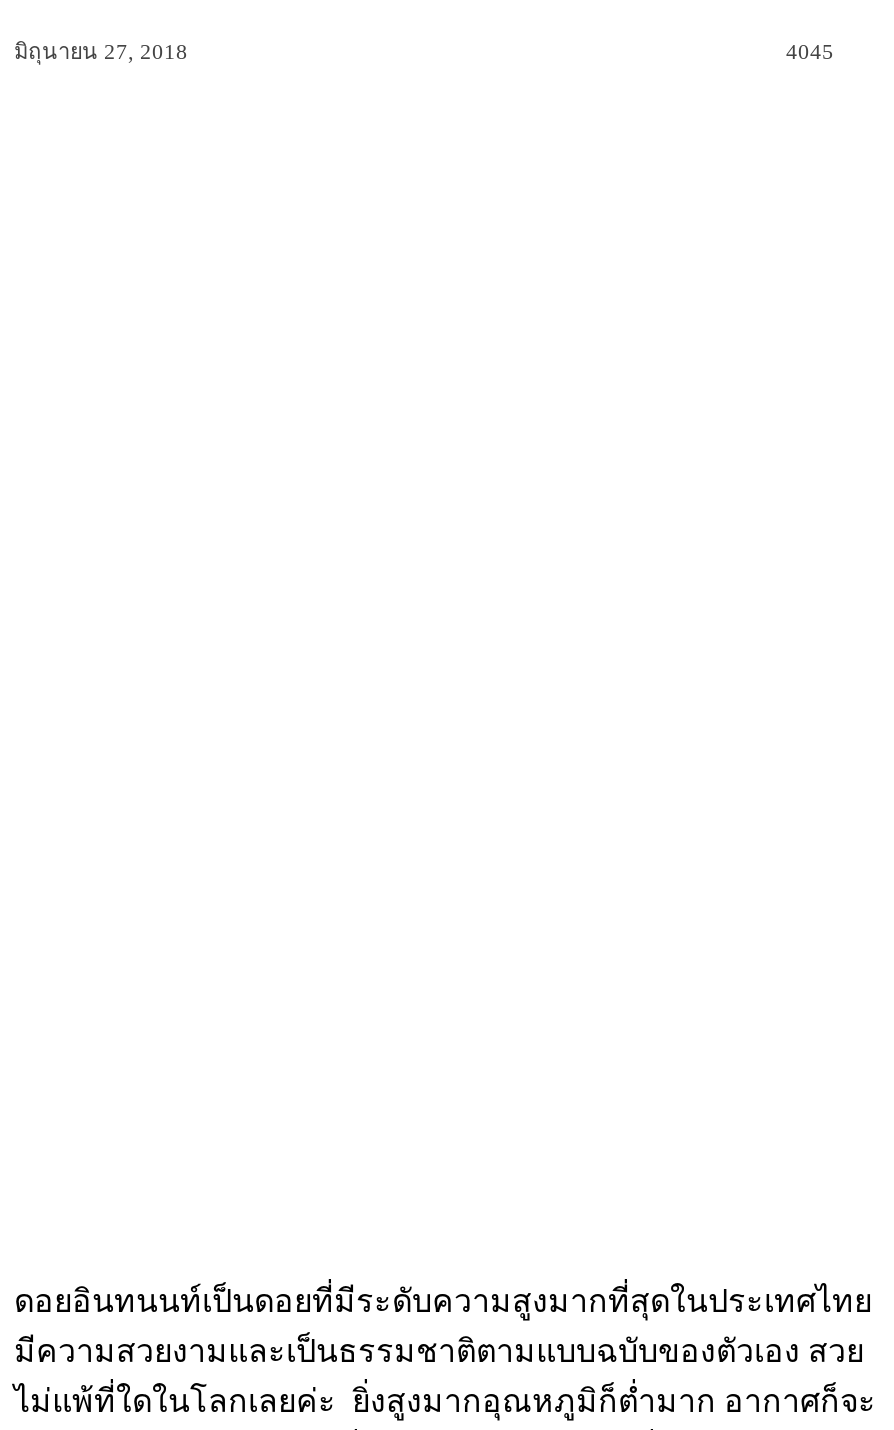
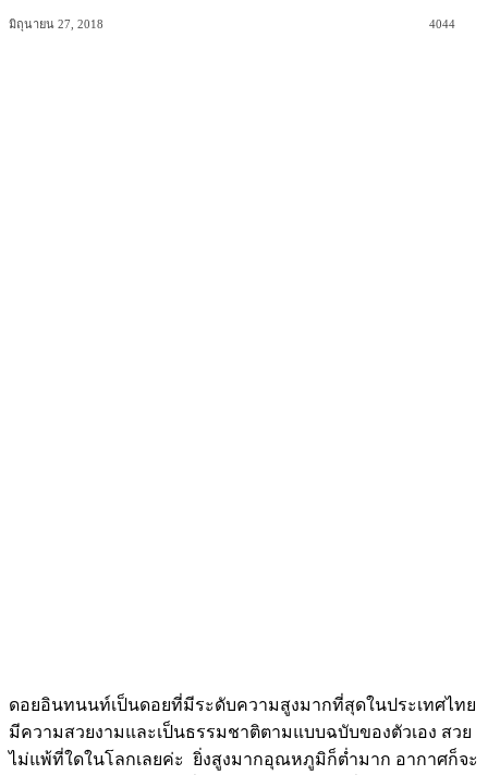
[786,39,834,63] 4045 -> [429,18,455,31] 4044

